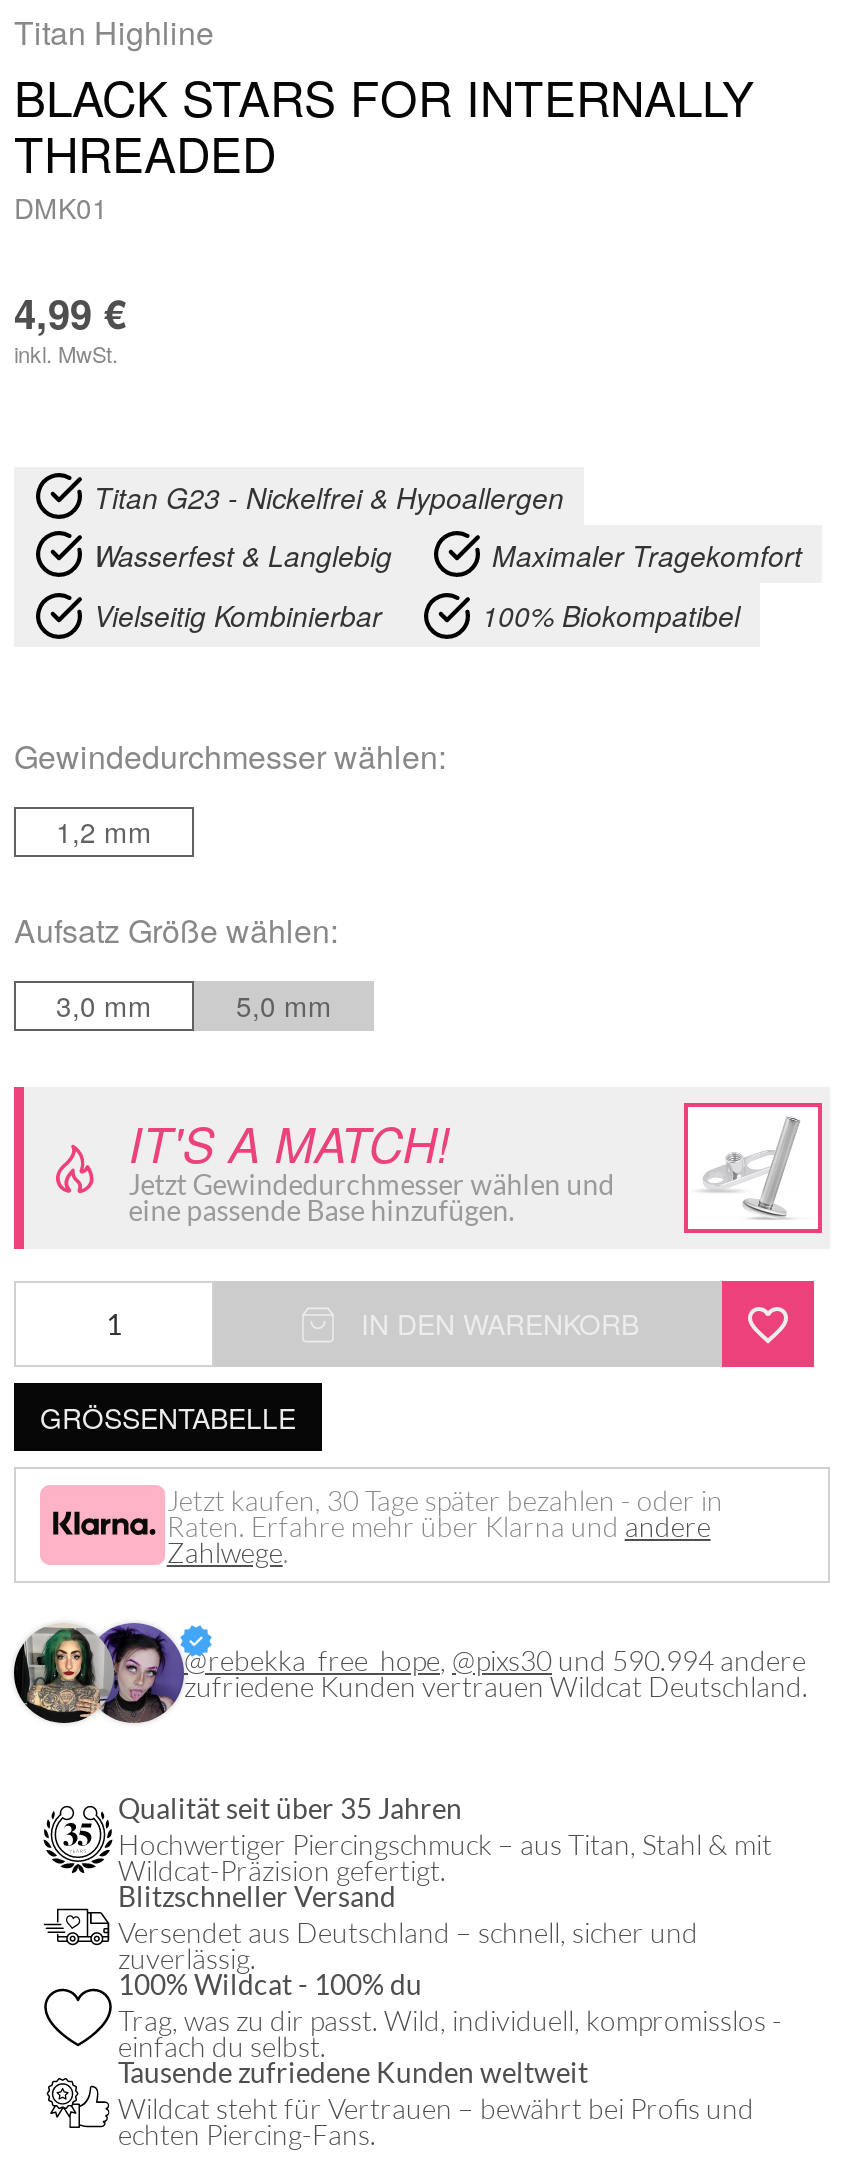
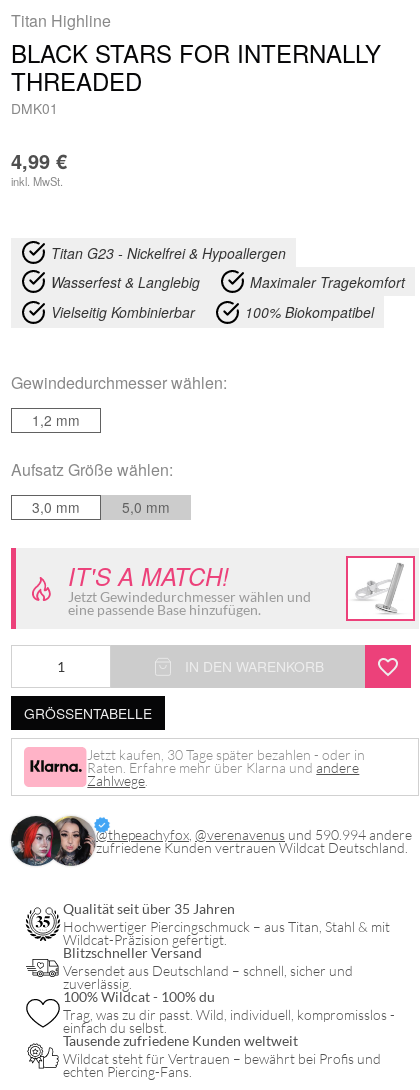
[16,1623,806,1725] [image] | @rebekka_free_hope, @pixs30 und 590.994 andere -> [11,815,412,866] [image] | @thepeachyfox, @verenavenus und 590.994 andere

